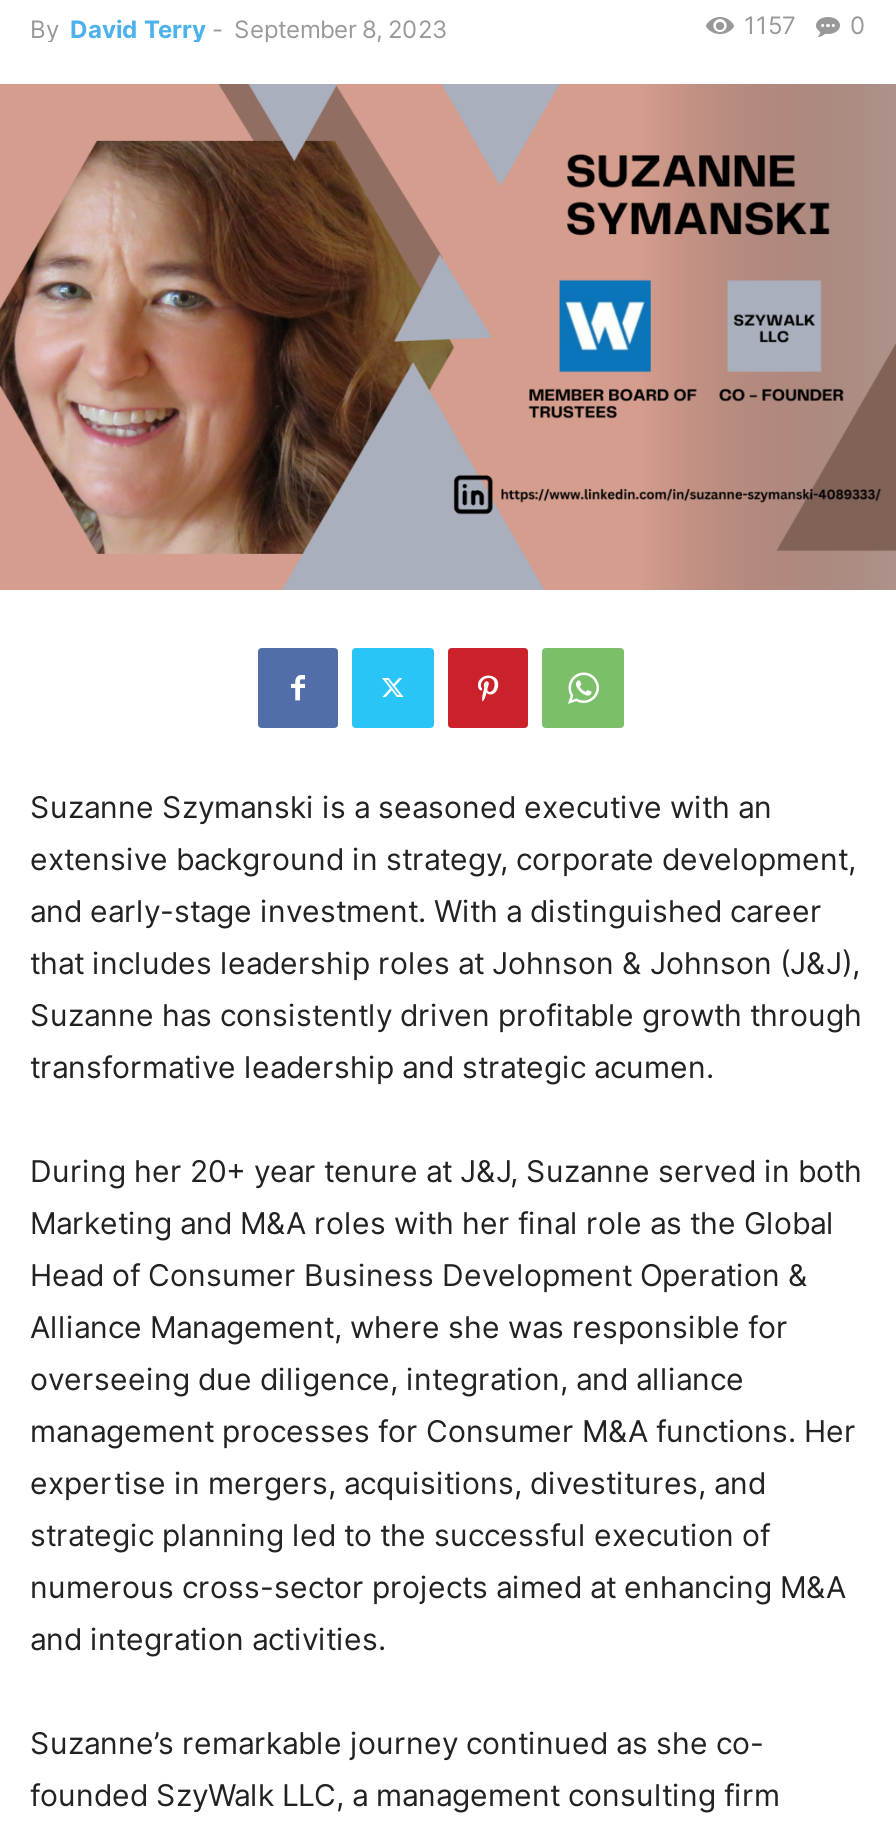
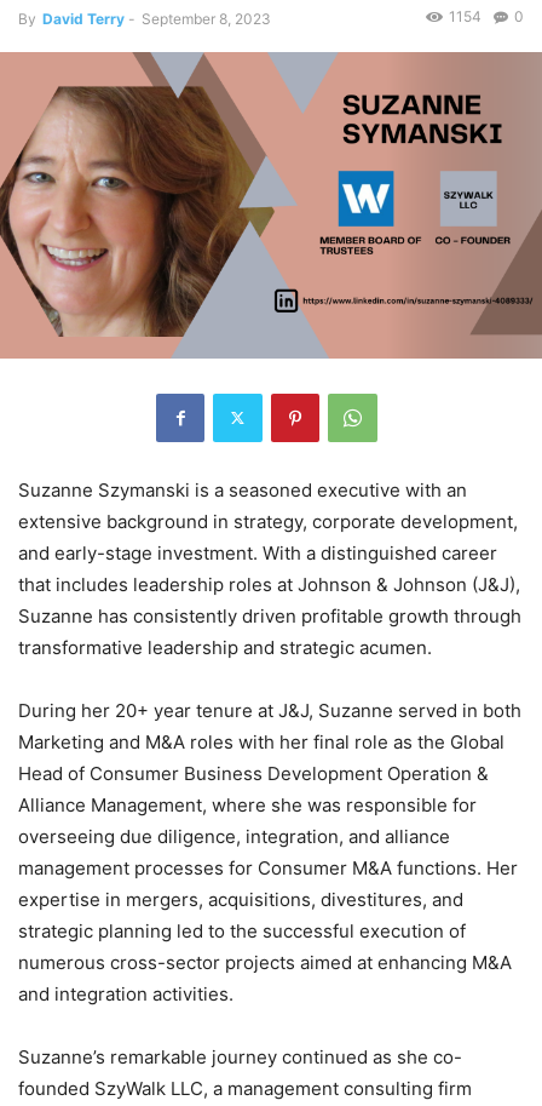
[744,10,866,40] 1157 0 -> [449,7,524,25] 1154 0

